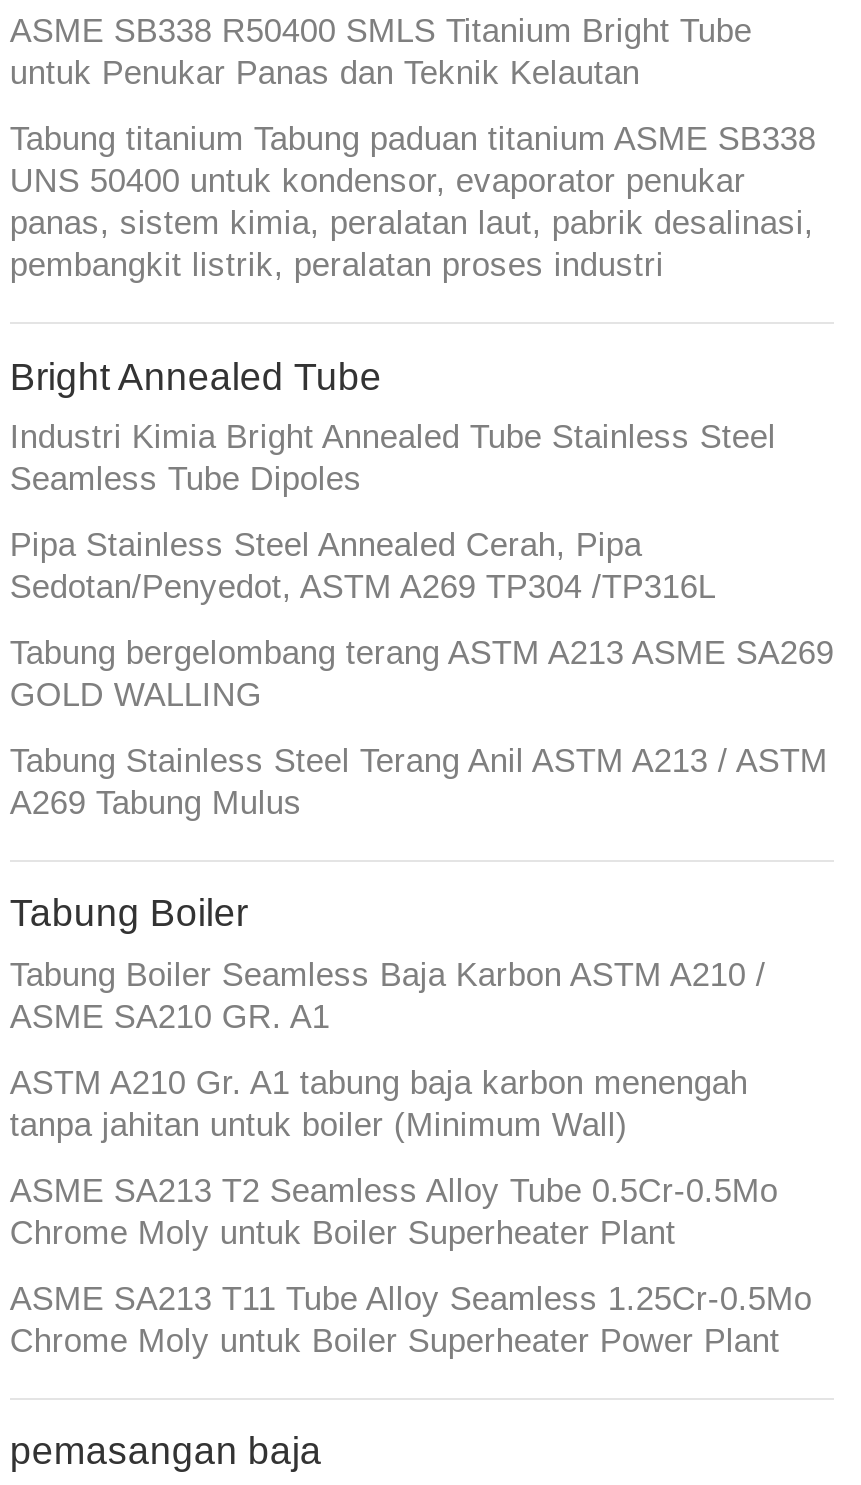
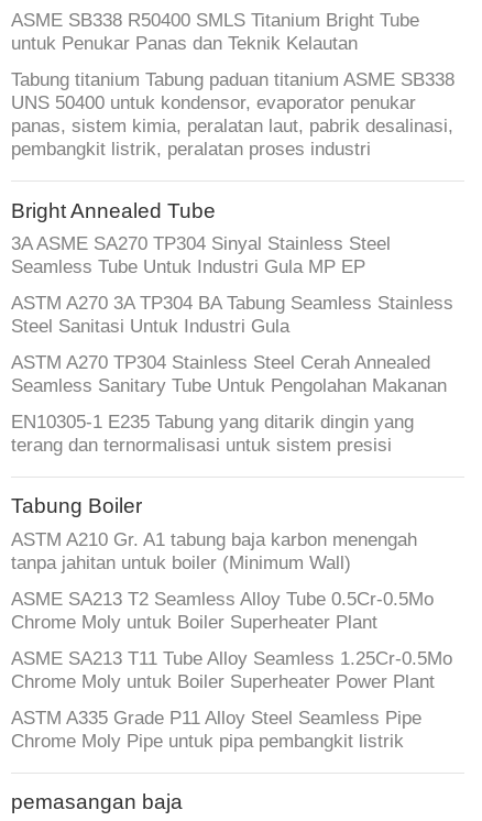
[10,418,776,498] Industri Kimia Bright Annealed Tube Stainless Steel | Seamless Tube Dipoles -> [11,233,391,277] 3A ASME SA270 TP304 Sinyal Stainless Steel | Seamless Tube Untuk Industri Gula MP EP
[10,526,716,606] Pipa Stainless Steel Annealed Cerah, Pipa | Sedotan/Penyedot, ASTM A269 TP304 /TP316L -> [11,293,453,337] ASTM A270 3A TP304 BA Tabung Seamless Stainless | Steel Sanitasi Untuk Industri Gula
[10,634,834,714] Tabung bergelombang terang ASTM A213 ASME SA269 | GOLD WALLING -> [11,352,447,396] ASTM A270 TP304 Stainless Steel Cerah Annealed | Seamless Sanitary Tube Untuk Pengolahan Makanan
[10,742,828,822] Tabung Stainless Steel Terang Anil ASTM A213 / ASTM | A269 Tabung Mulus -> [11,411,414,456] EN10305-1 E235 Tabung yang ditarik dingin yang | terang dan ternormalisasi untuk sistem presisi
[10,956,766,1036] Tabung Boiler Seamless Baja Karbon ASTM A210 / | ASME SA210 GR. A1 -> none
moved [10,1064,812,1359] -> [11,529,452,692]: ASTM A210 Gr. A1 tabung baja karbon menengah | tanpa jahitan untuk boiler (Minimum Wall) | ASME SA213 T2 Seamless Alloy Tube 0.5Cr-0.5Mo | Chrome Moly untuk Boiler Superheater Plant | ASME SA213 T11 Tube Alloy Seamless 1.25Cr-0.5Mo | Chrome Moly untuk Boiler Superheater Power Plant
none -> [11,707,421,751] ASTM A335 Grade P11 Alloy Steel Seamless Pipe | Chrome Moly Pipe untuk pipa pembangkit listrik

